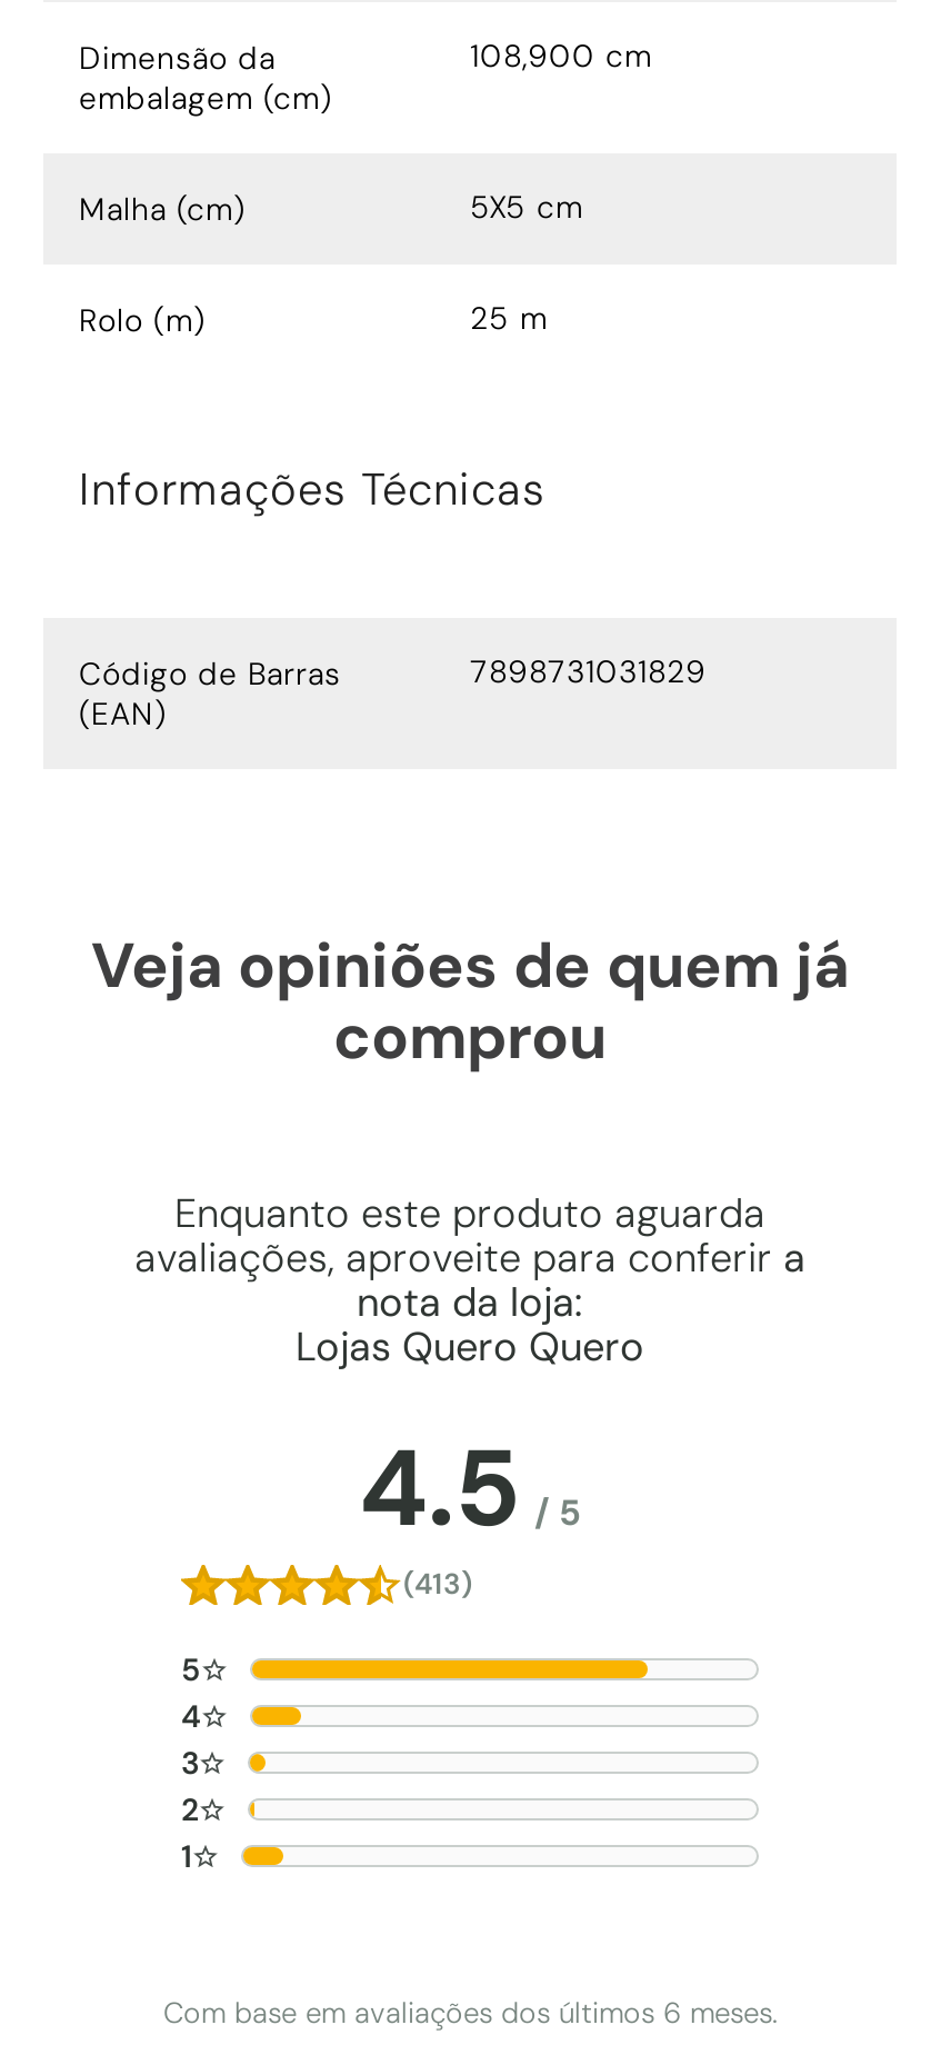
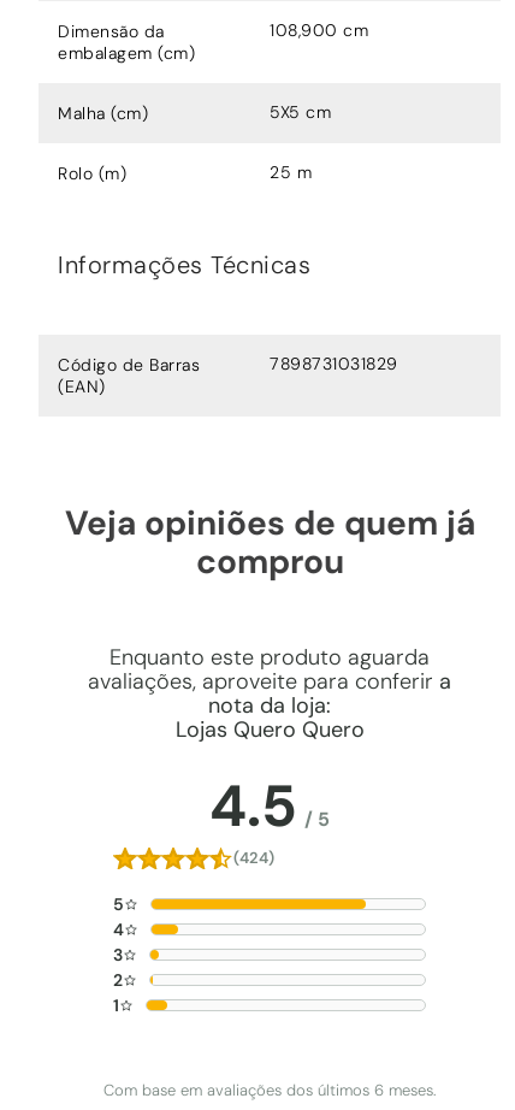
[403,1565,472,1603] (413) -> [233,848,274,868] (424)

